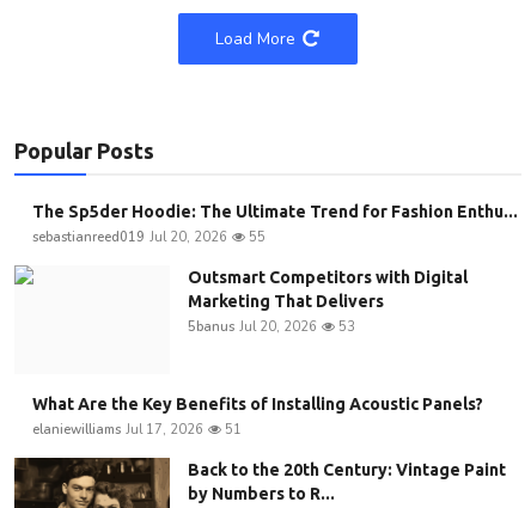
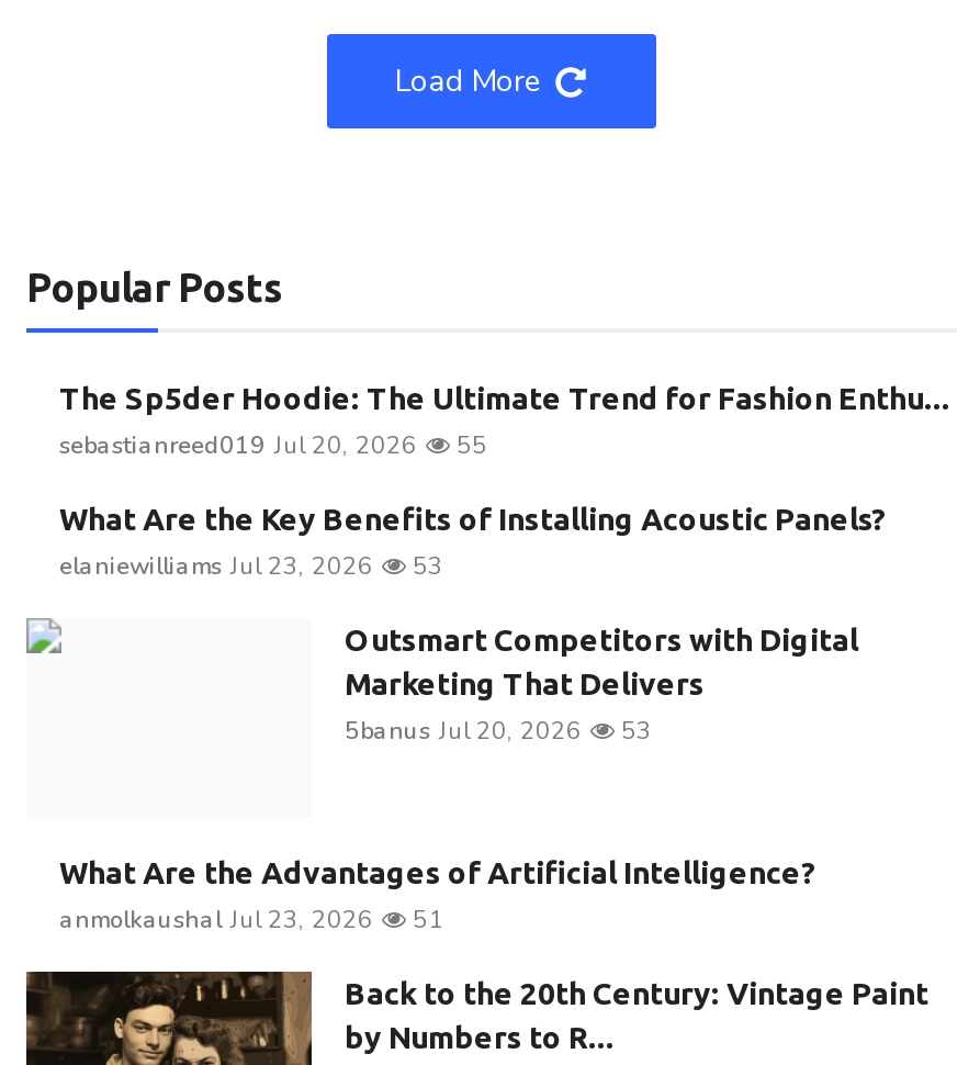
none -> [59,551,443,584] elaniewilliams Jul 23, 2026 | 53
moved [32,394,483,413] -> [59,503,887,538]: What Are the Key Benefits of Installing Acoustic Panels?
[32,421,203,439] elaniewilliams Jul 17, 2026 -> [59,856,816,937] What Are the Advantages of Artificial Intelligence? | anmolkaushal Jul 23, 2026

